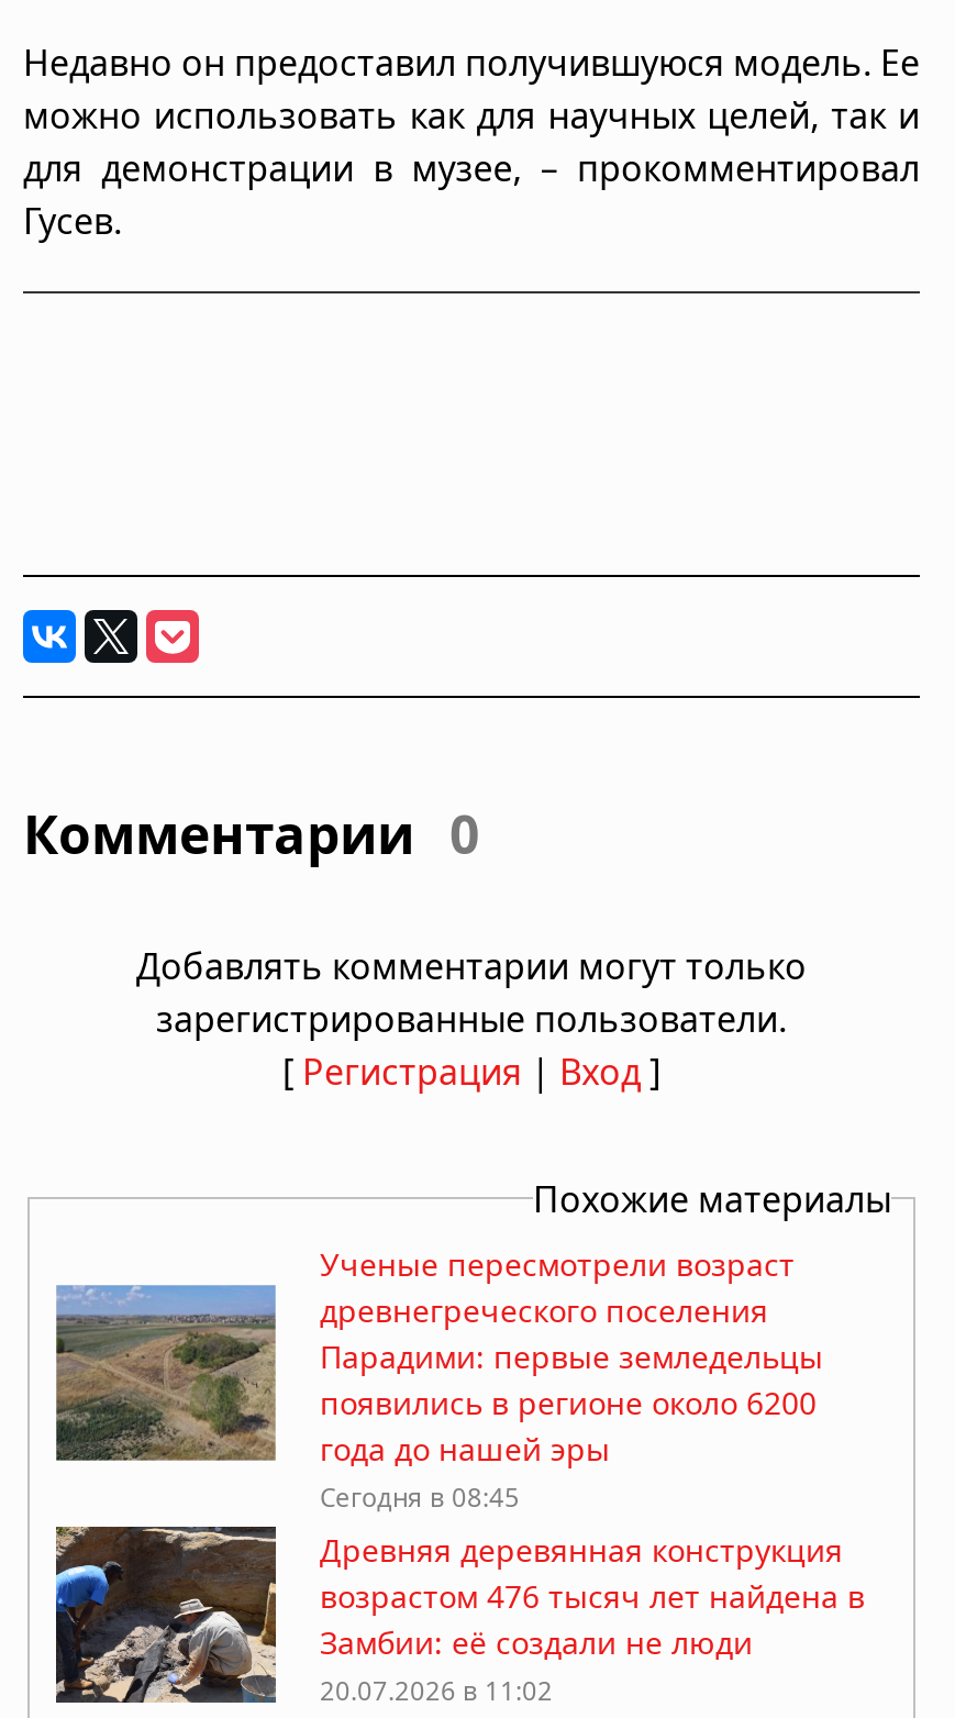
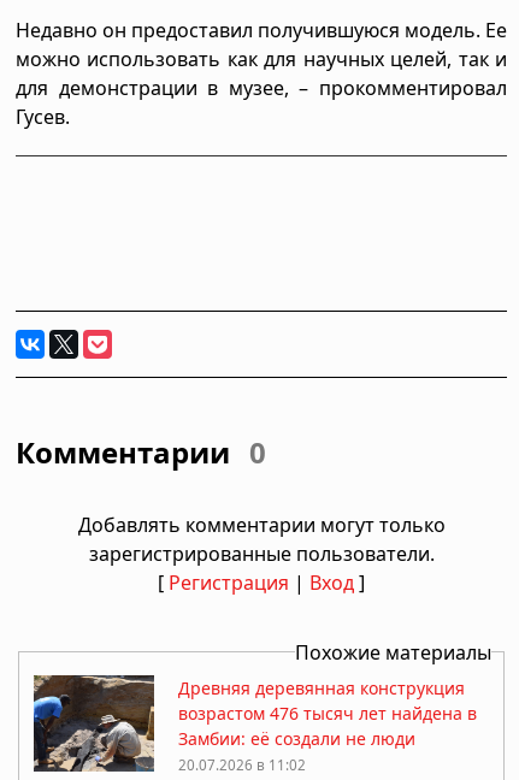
[54,1244,823,1514] [image] | Ученые пересмотрели возраст | древнегреческого поселения | Парадими: первые земледельцы | появились в регионе около 6200 | года до нашей эры | Сегодня в 08:45 -> none

